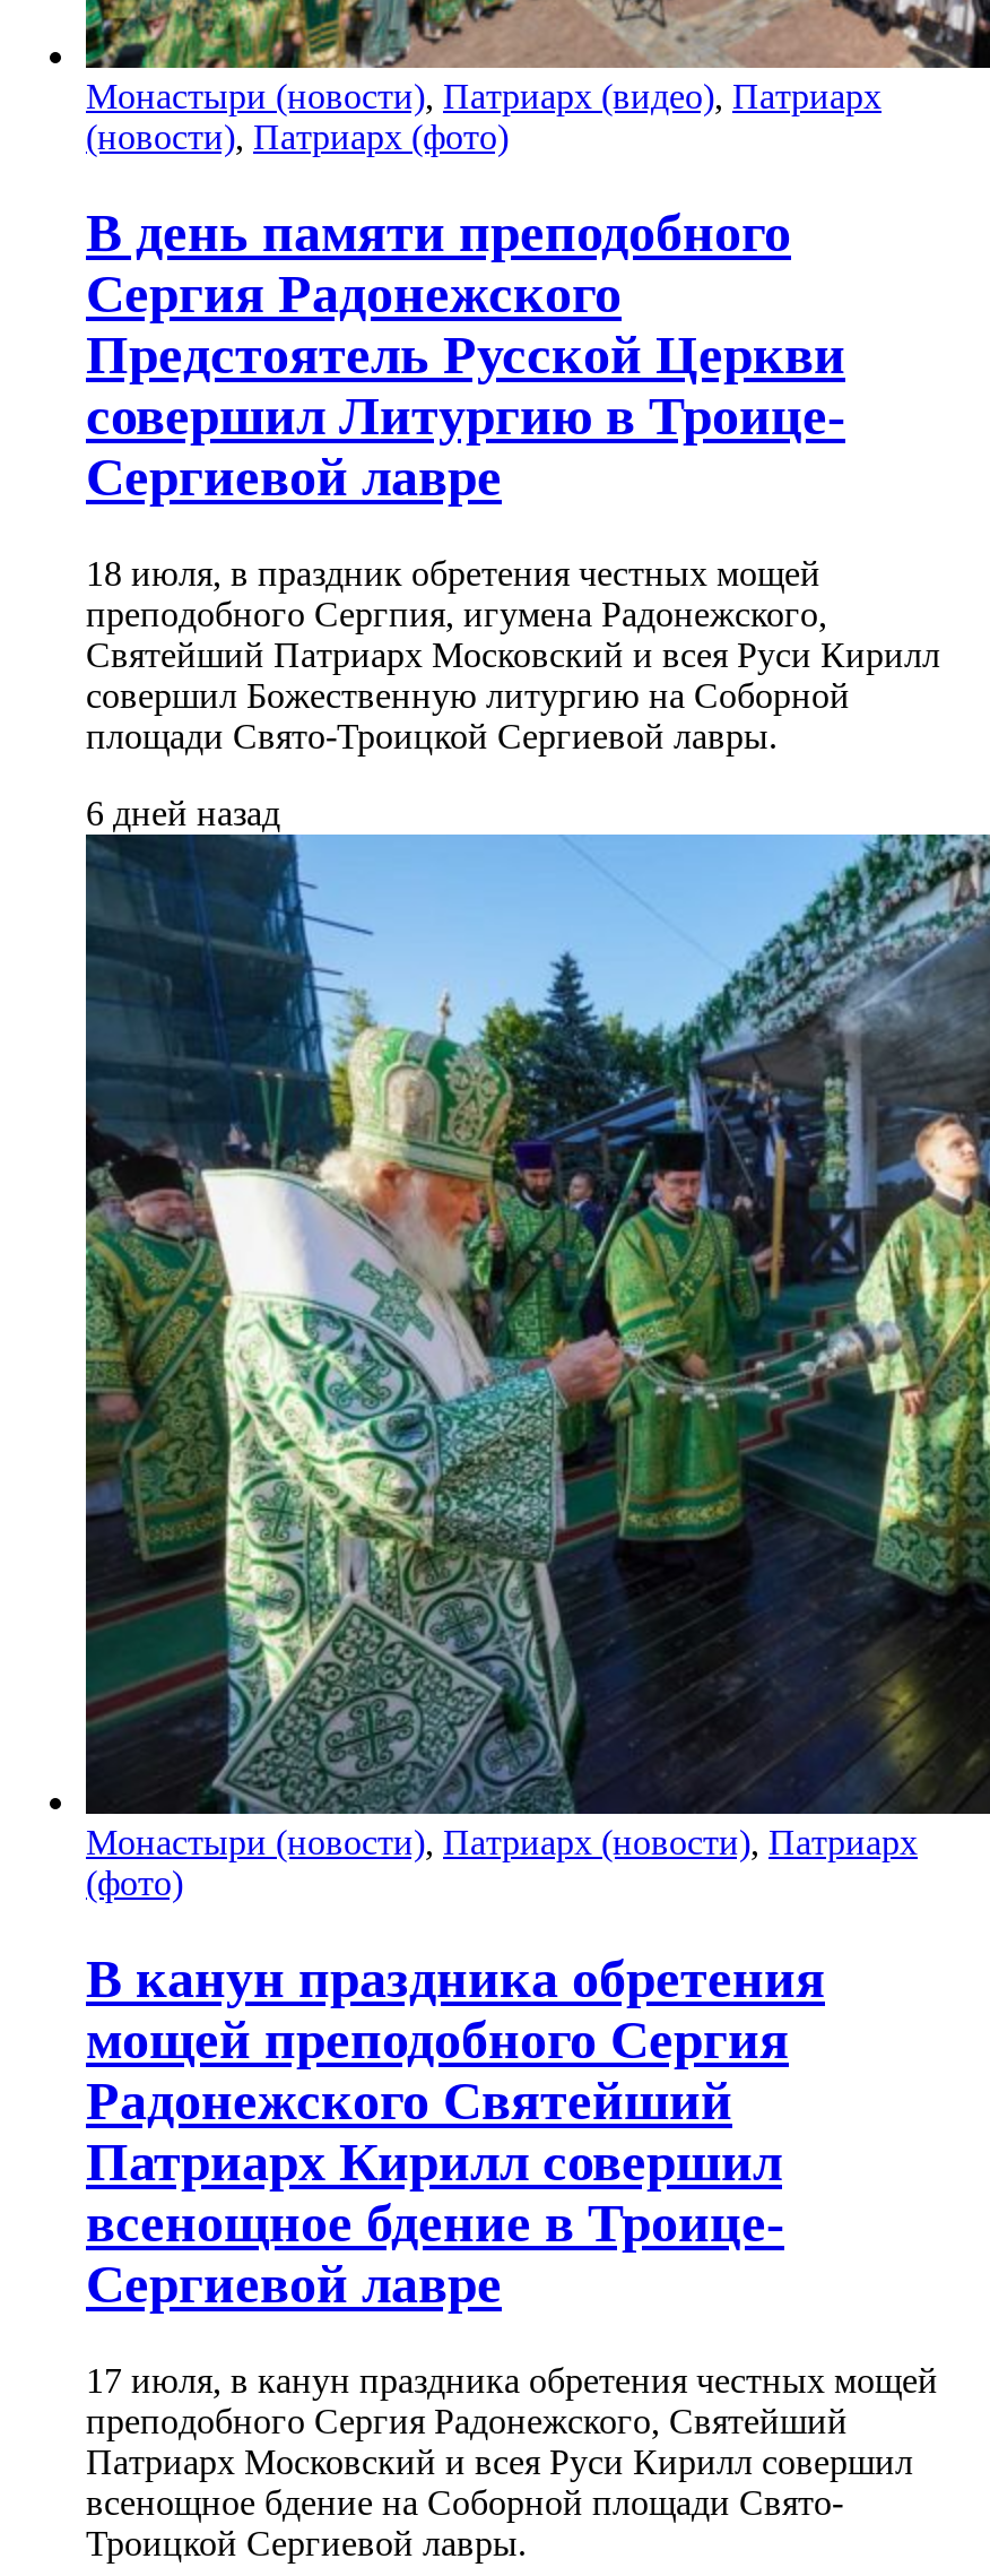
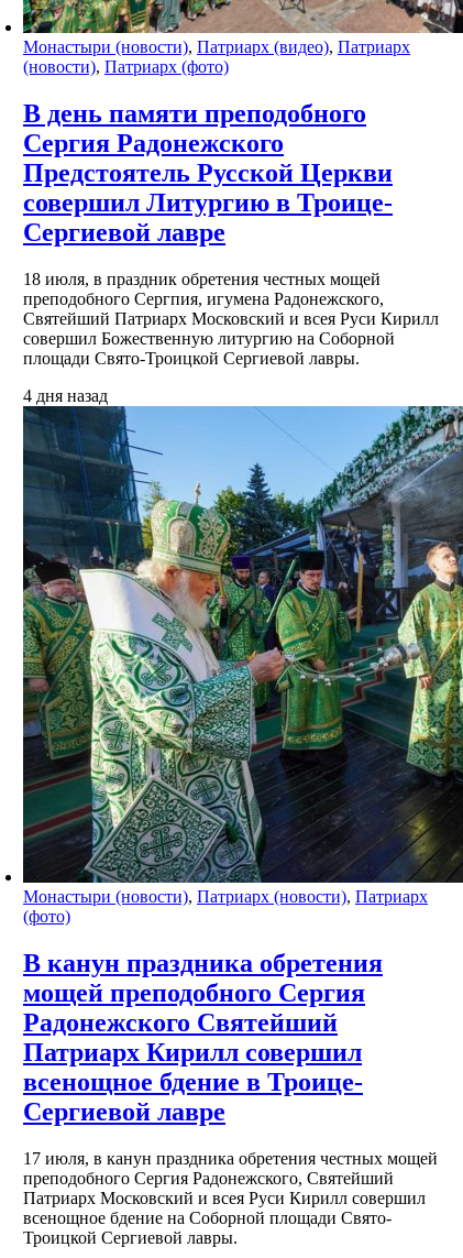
[86,793,280,832] 6 дней назад -> [23,386,108,405] 4 дня назад

